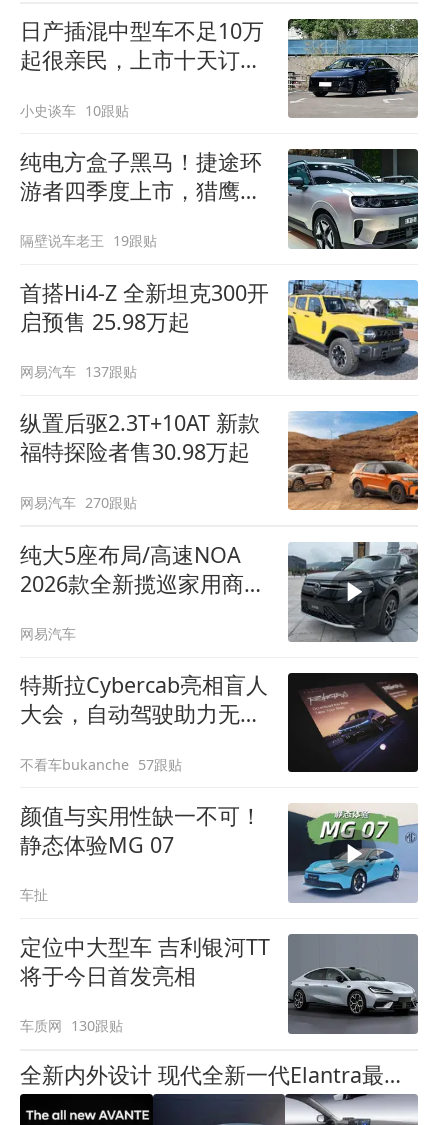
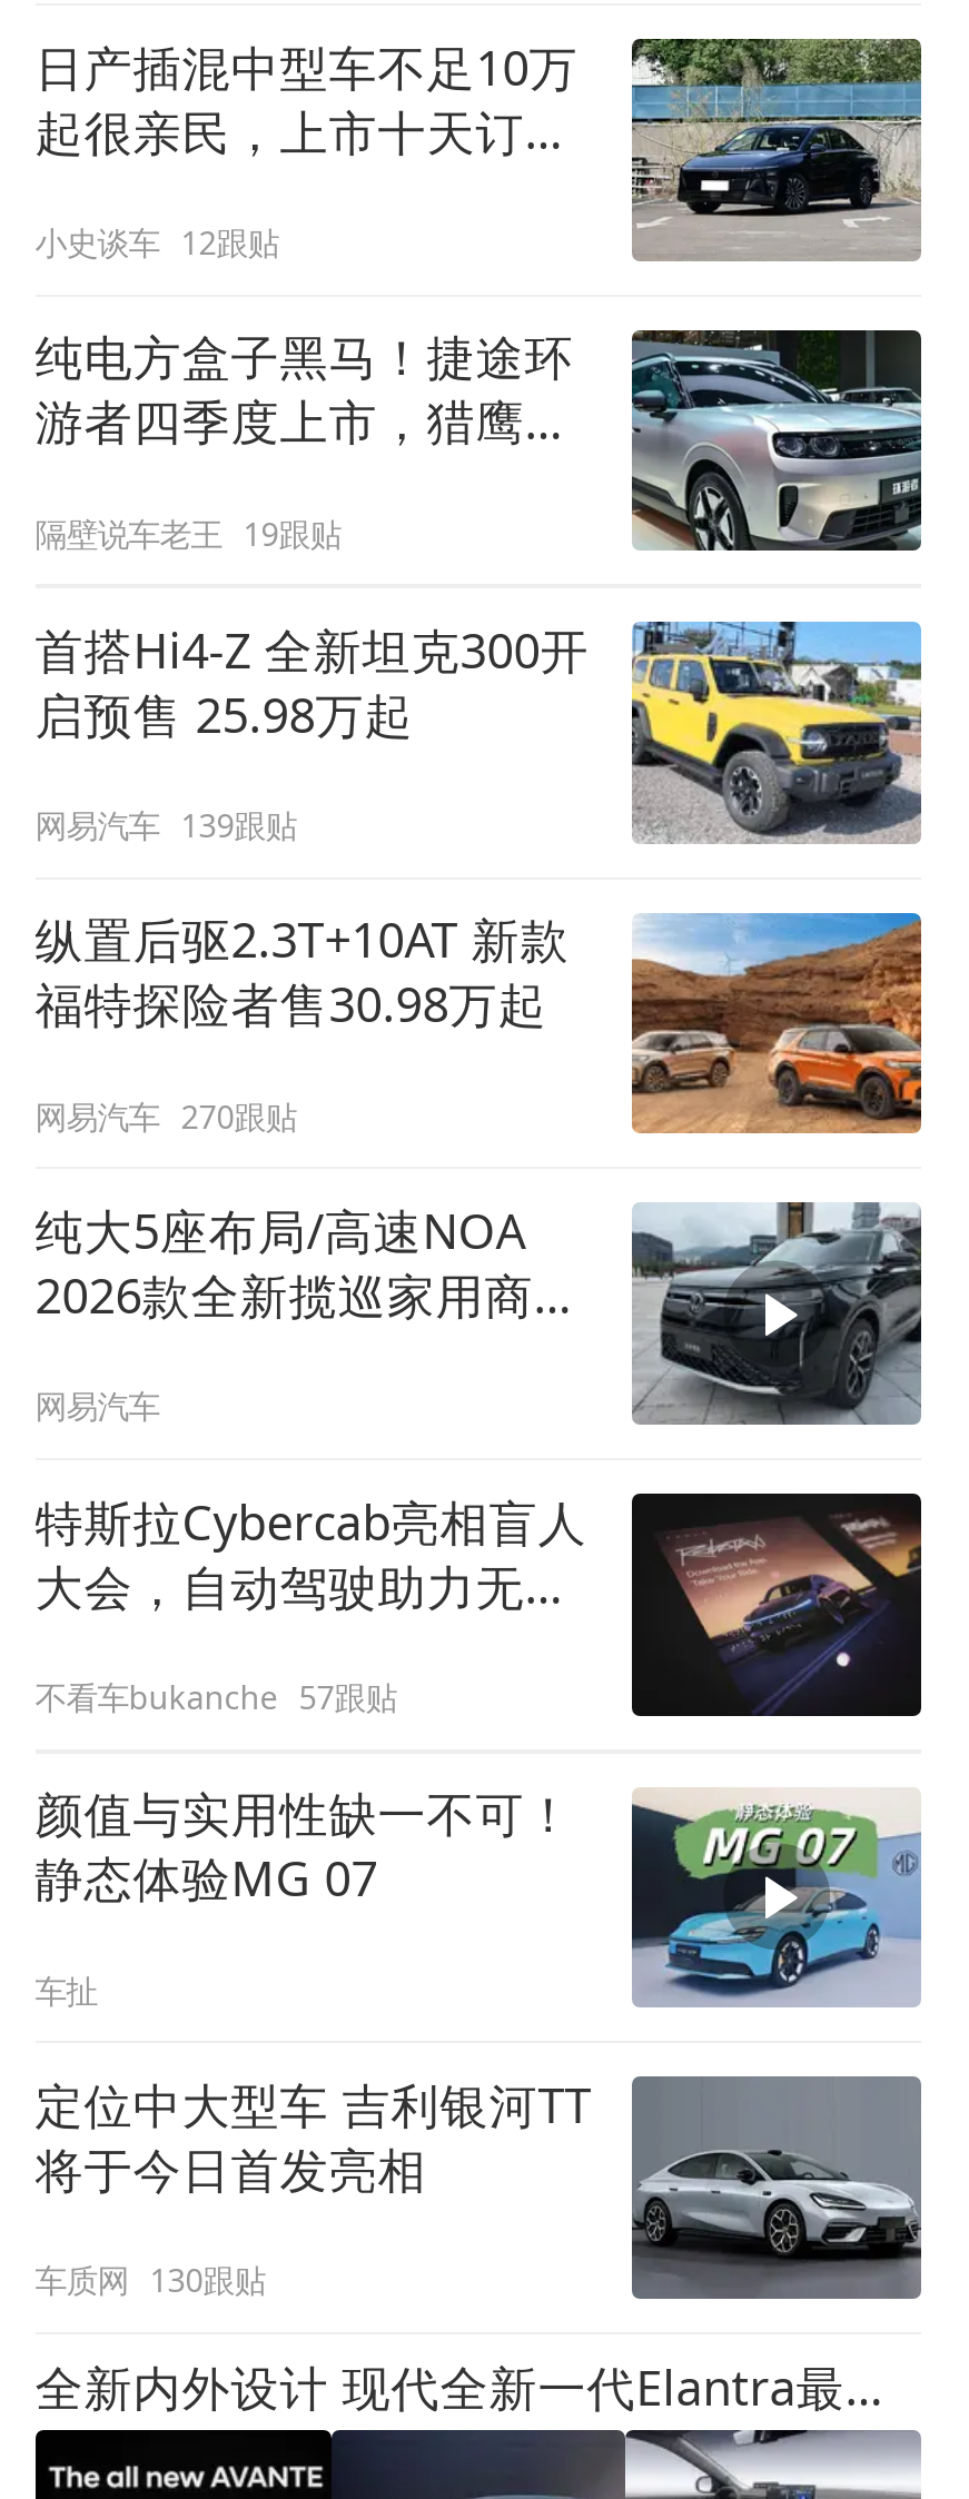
[20,101,129,120] 小史谈车 10跟贴 -> [35,221,279,263] 小史谈车 12跟贴
[20,362,137,381] 网易汽车 137跟贴 -> [35,804,297,846] 网易汽车 139跟贴

